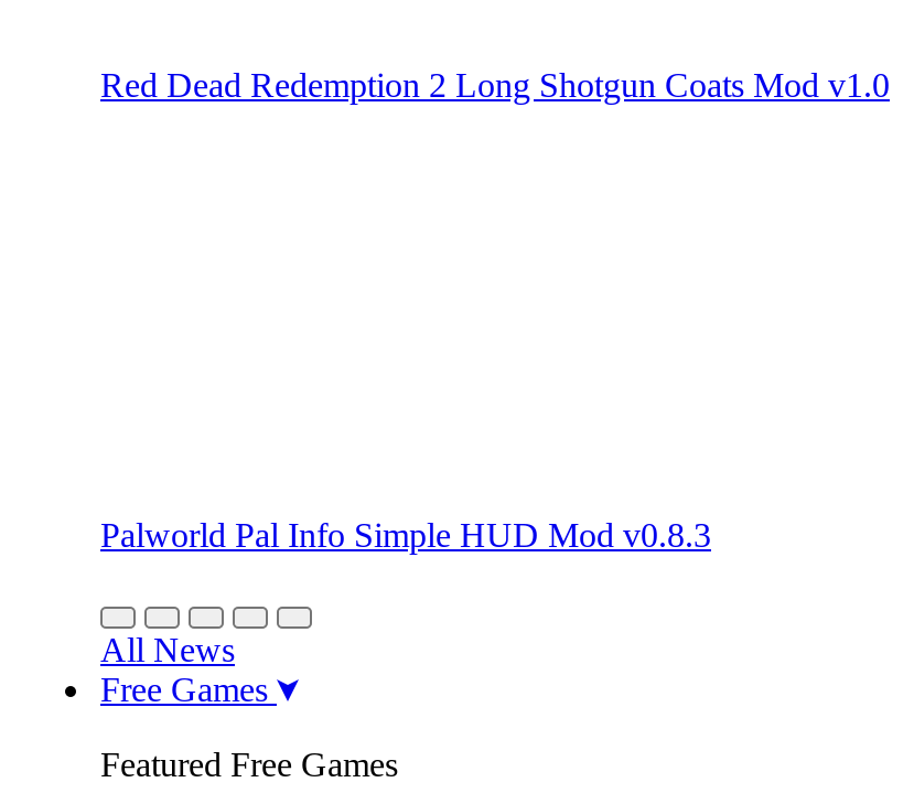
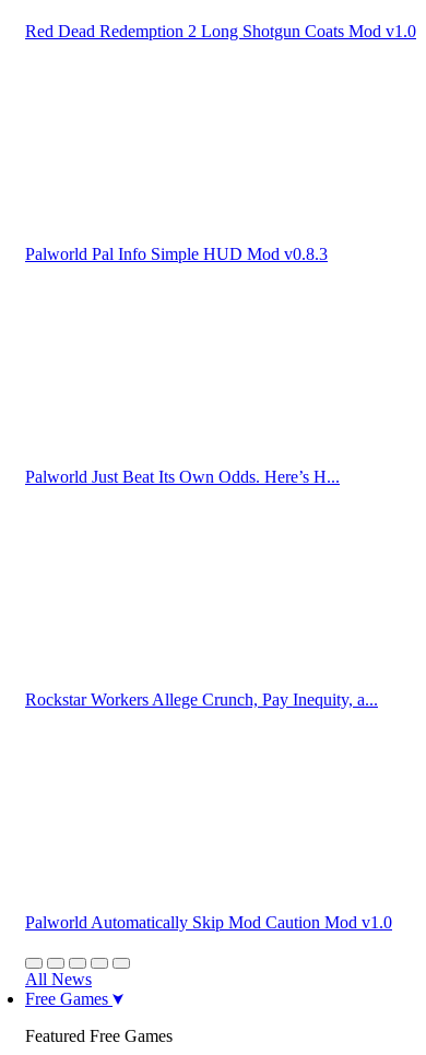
none -> [25,467,340,486] Palworld Just Beat Its Own Odds. Here’s H...
none -> [25,690,378,709] Rockstar Workers Allege Crunch, Pay Inequity, a...
none -> [25,913,392,932] Palworld Automatically Skip Mod Caution Mod v1.0

